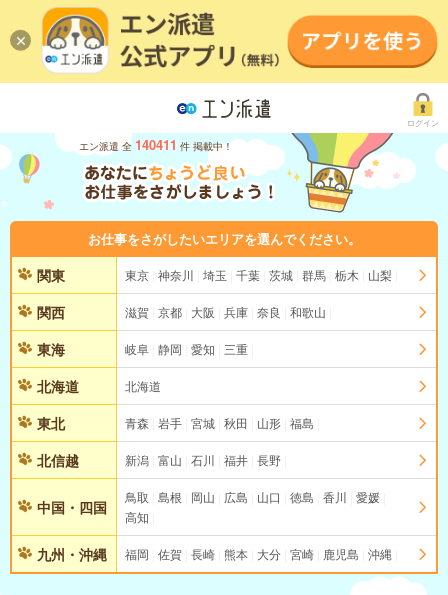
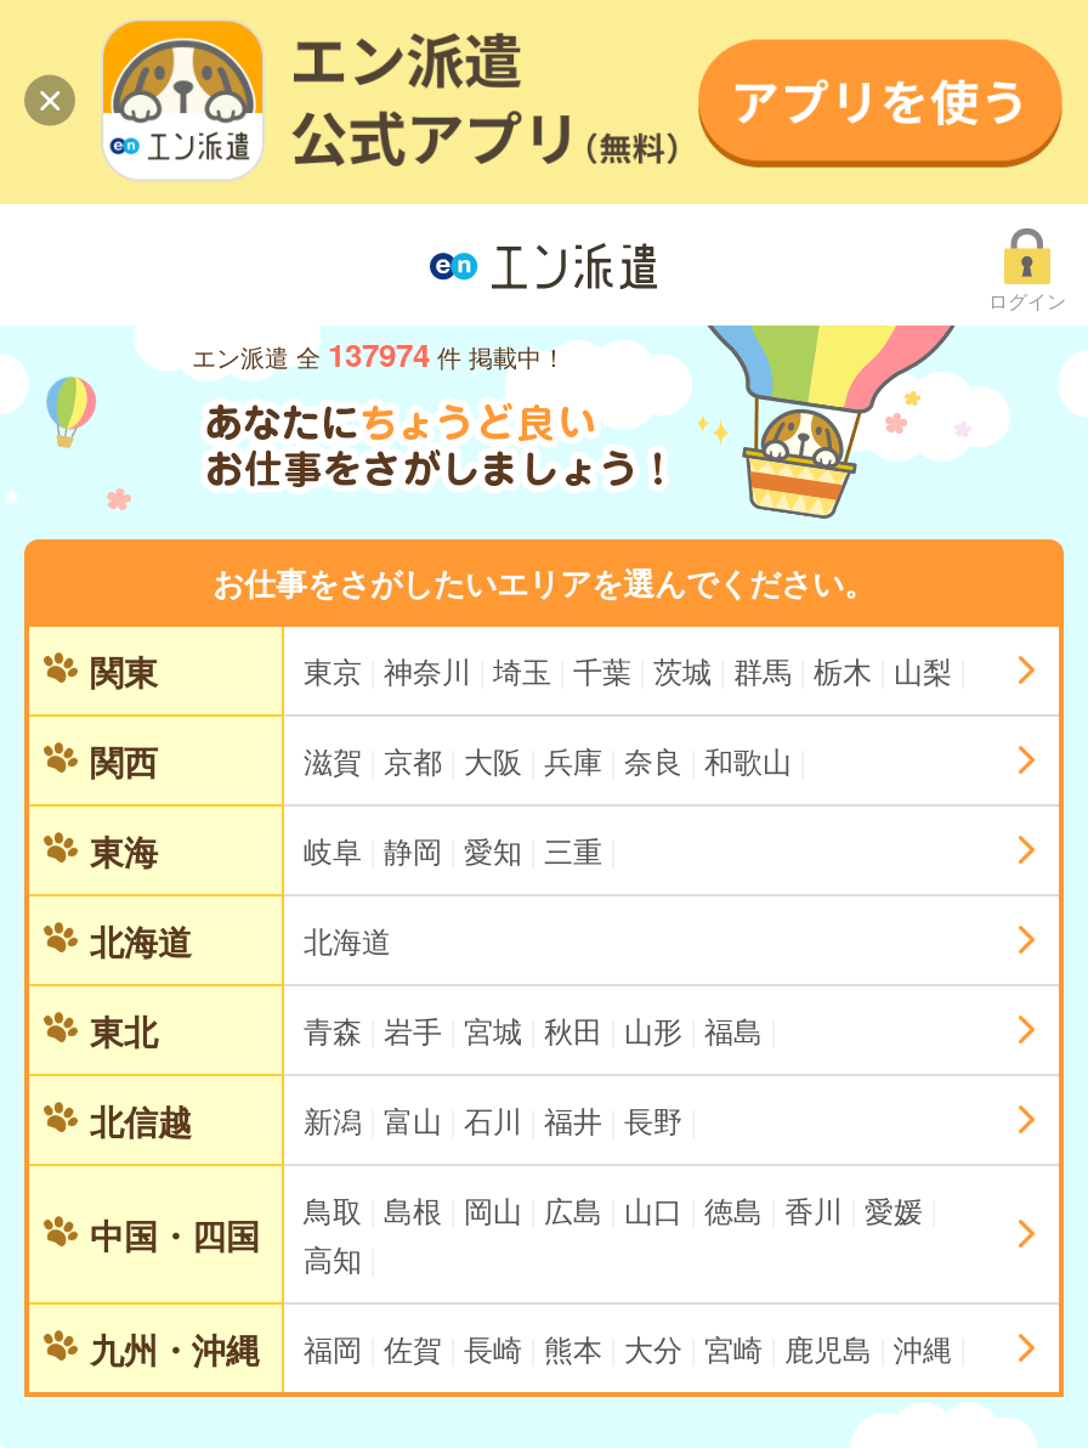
[79,135,233,154] エン派遣 全 140411 件 掲載中！ -> [192,332,566,378] エン派遣 全 137974 件 掲載中！

